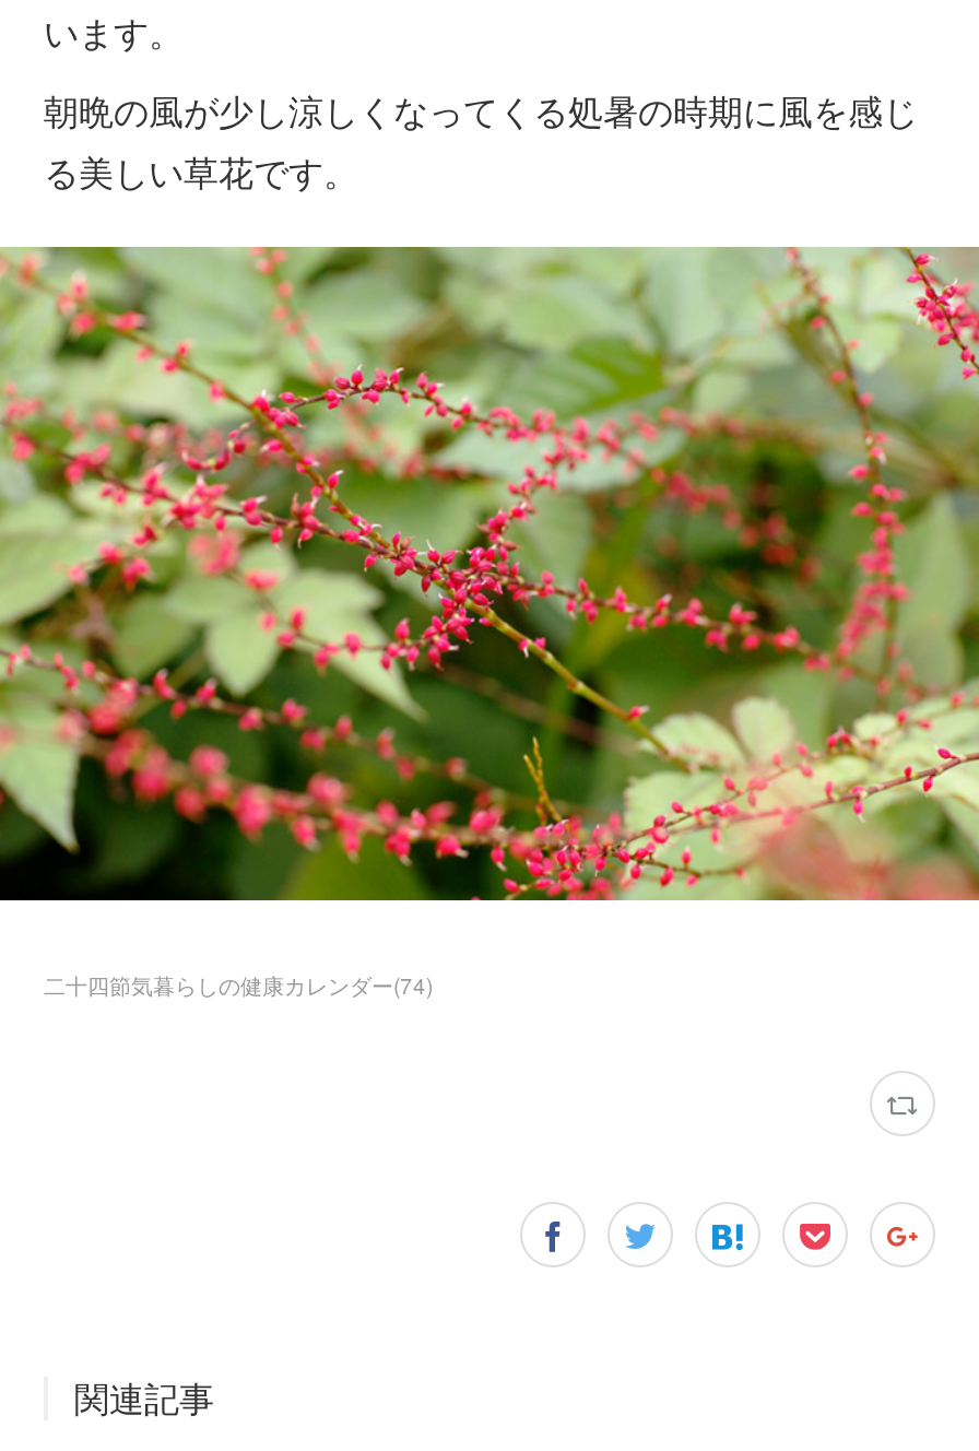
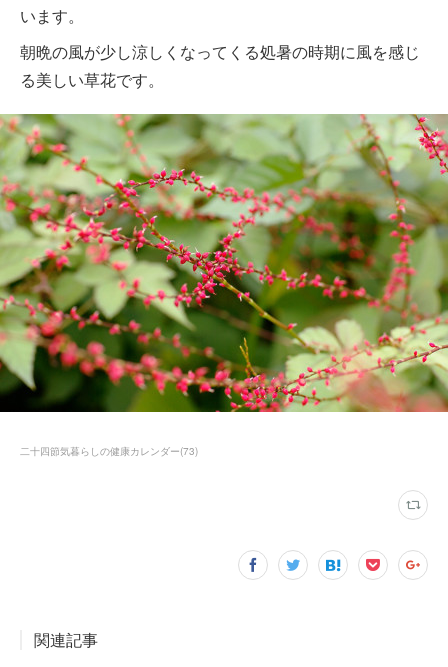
[44,971,433,1001] 二十四節気暮らしの健康カレンダー(74) -> [20,443,198,457] 二十四節気暮らしの健康カレンダー(73)

